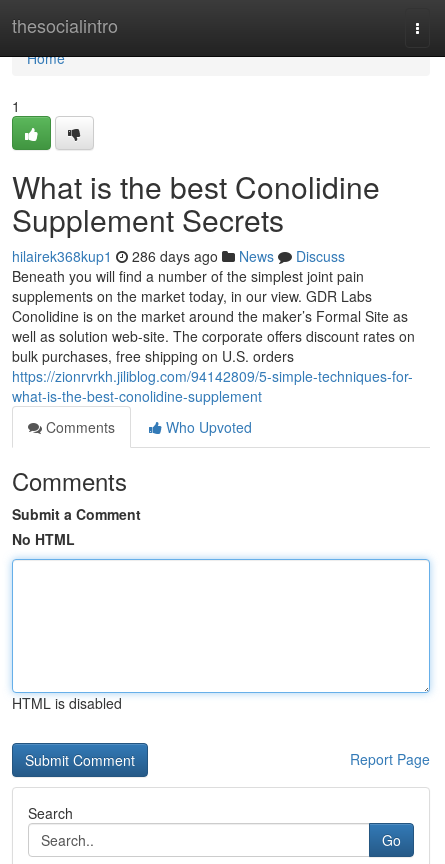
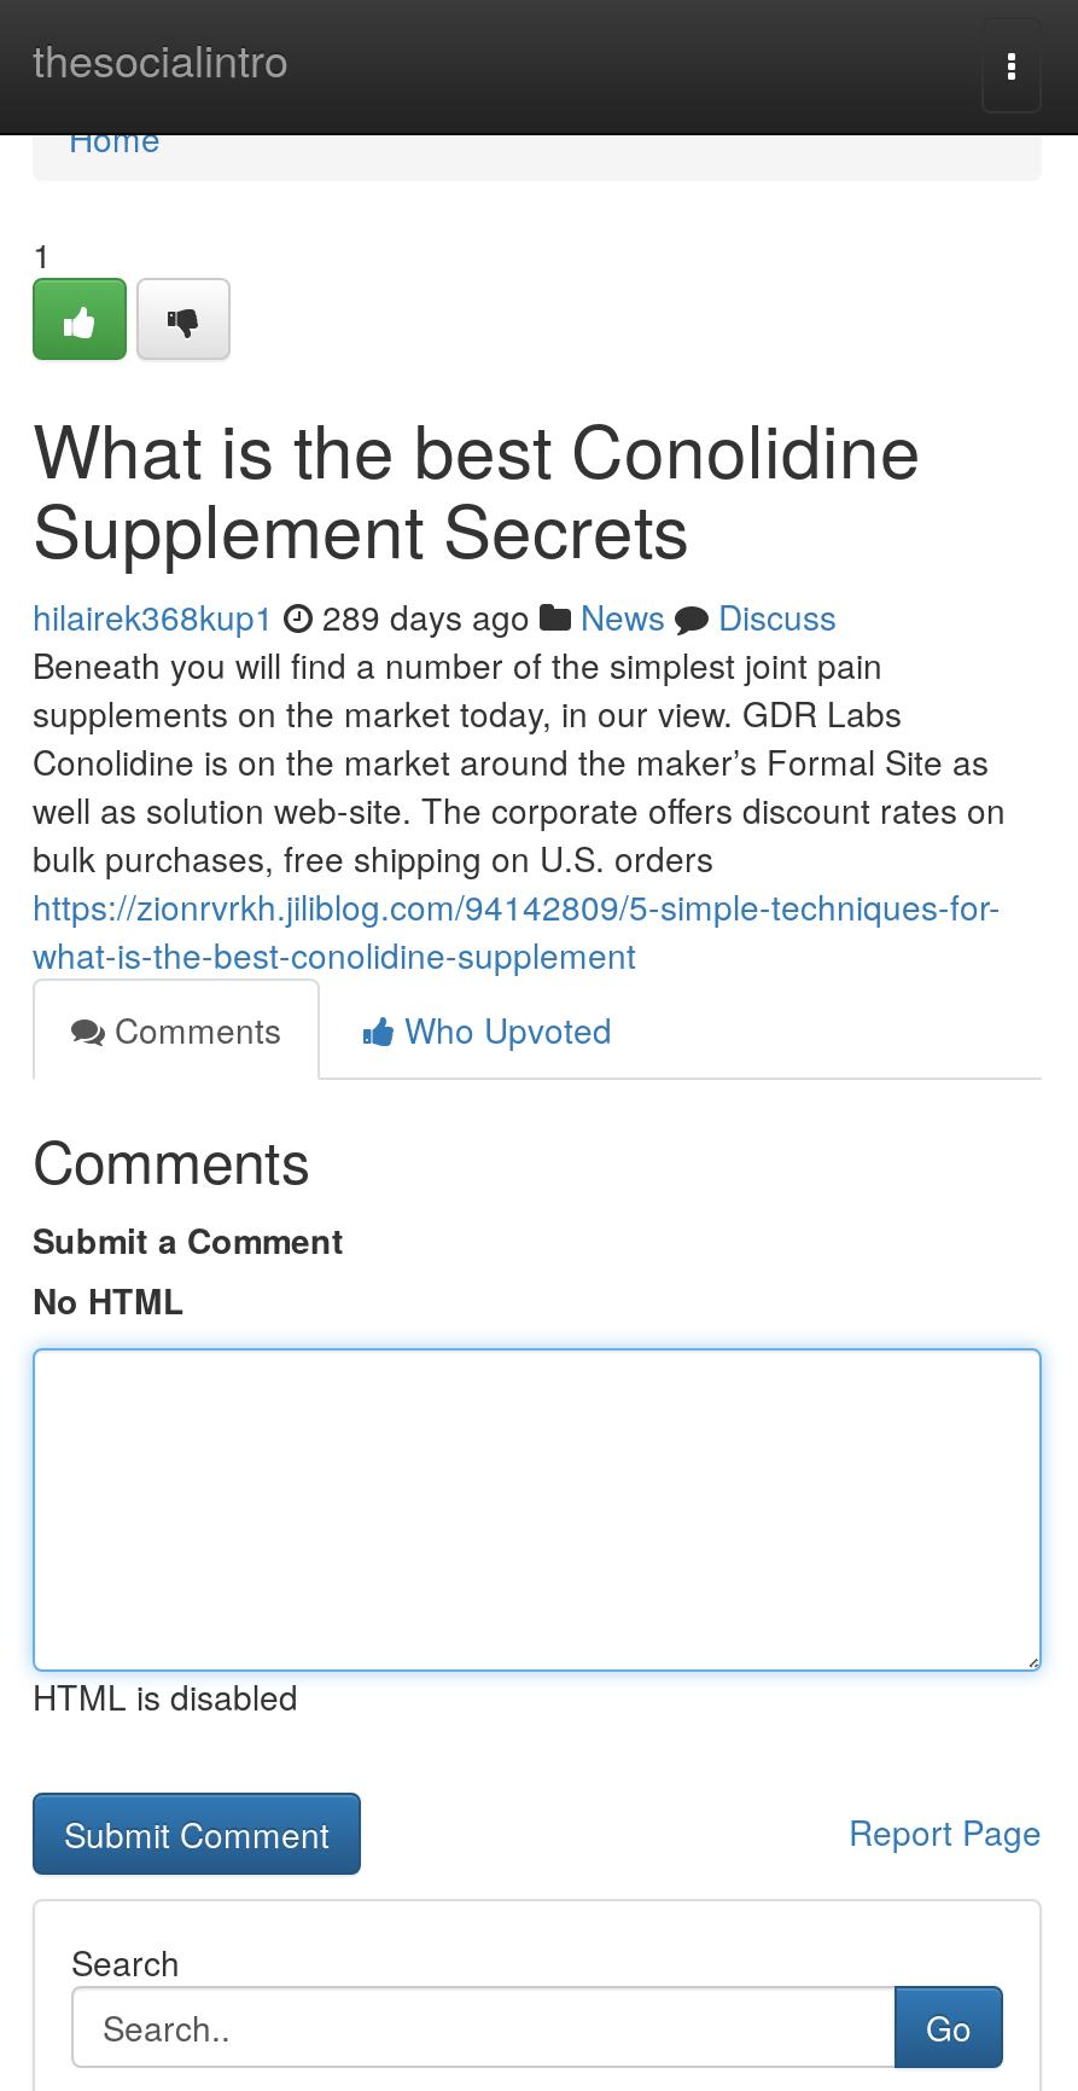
[12,246,345,266] hilairek368kup1 286 days ago News Discuss -> [33,592,837,640] hilairek368kup1 289 days ago News Discuss

